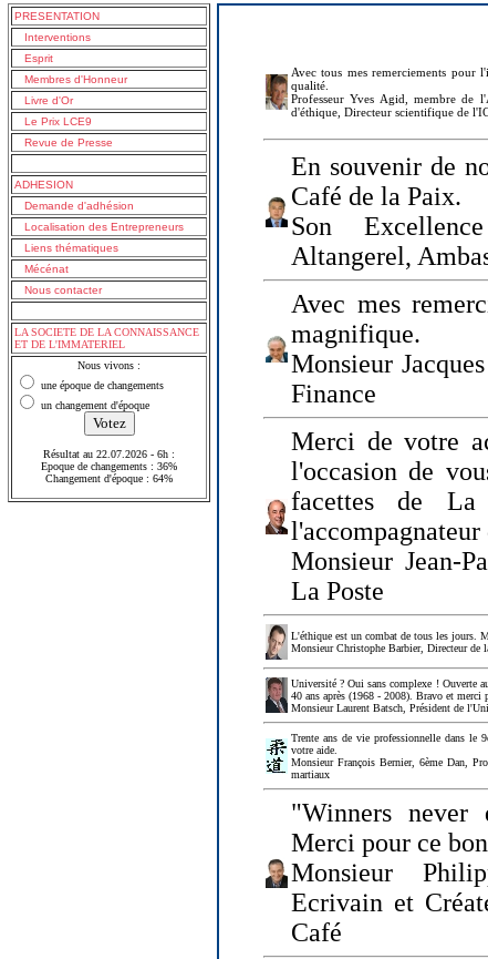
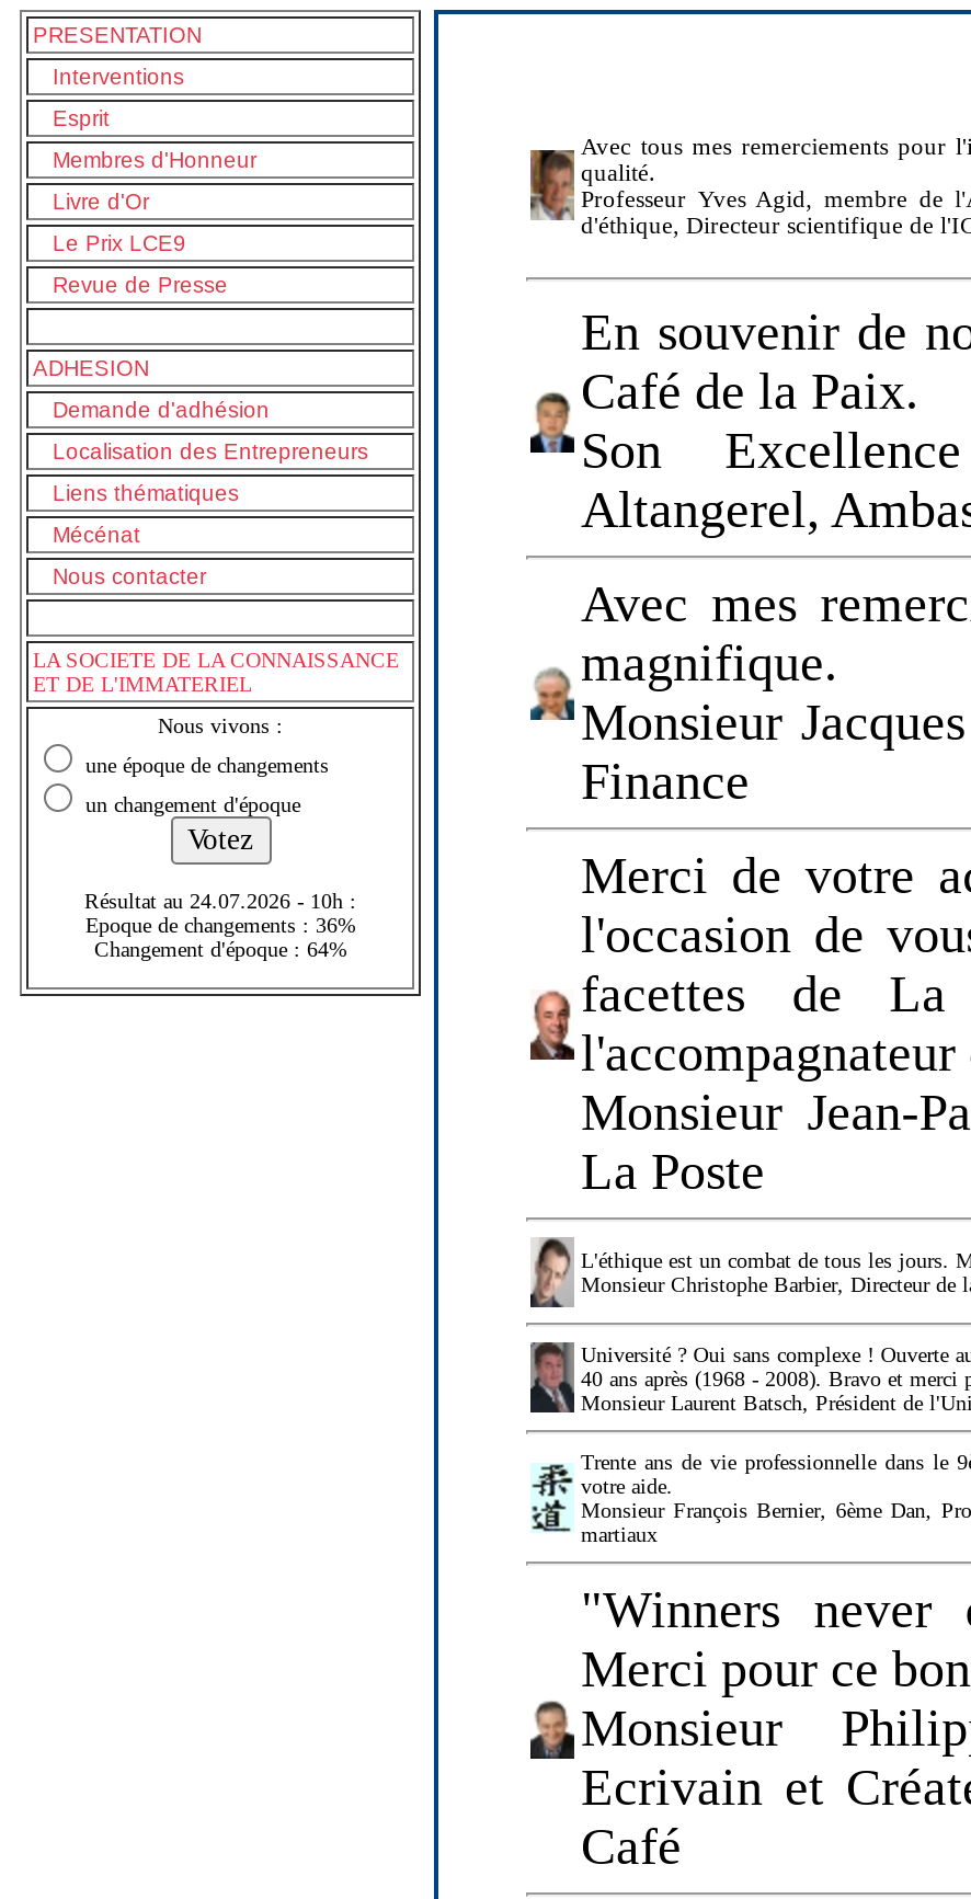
[43,448,175,460] Résultat au 22.07.2026 - 6h : -> [84,889,356,913] Résultat au 24.07.2026 - 10h :

